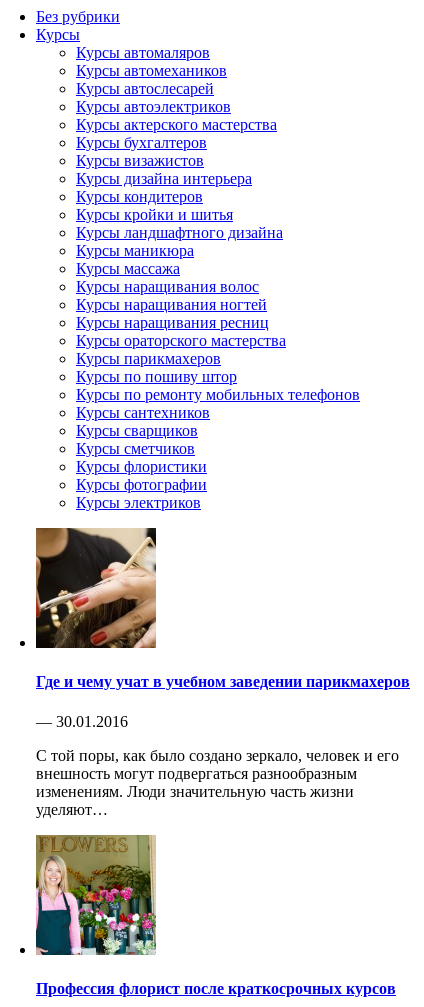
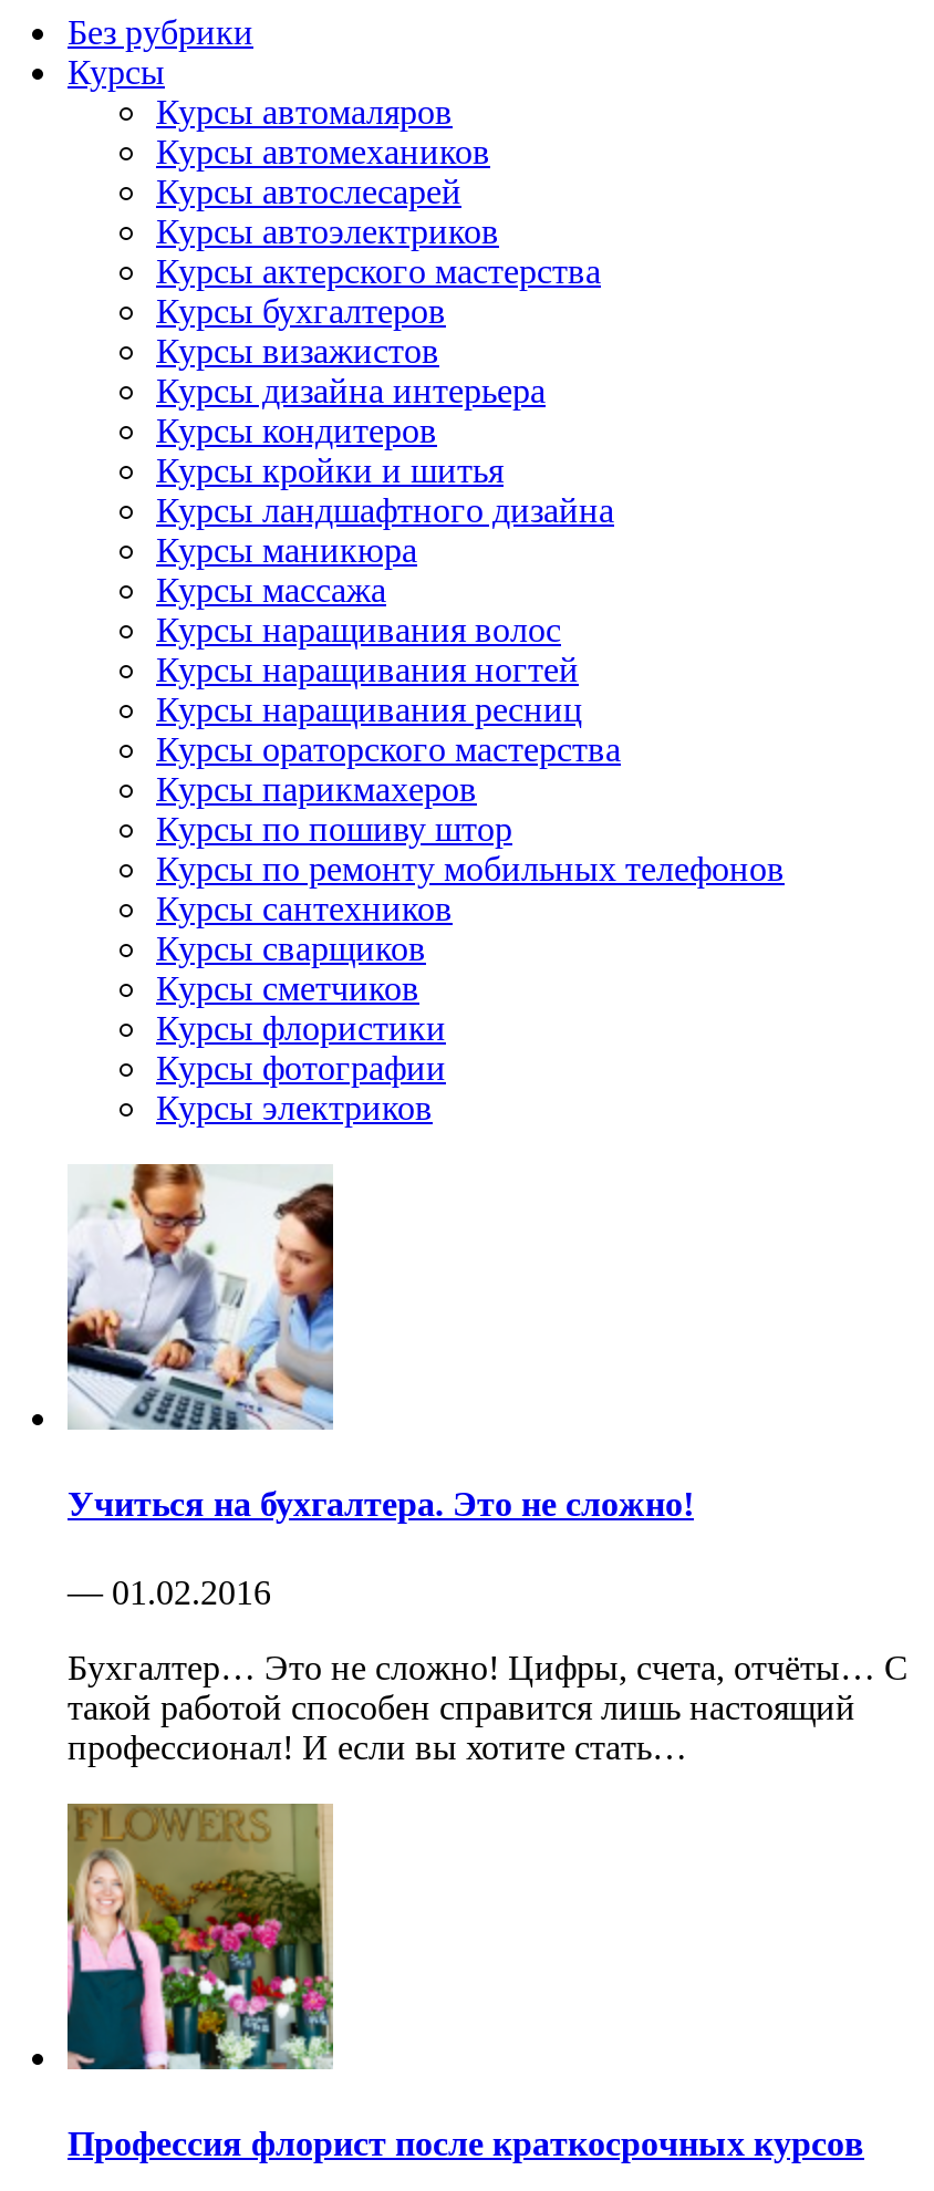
[35,527,410,690] [image] | Где и чему учат в учебном заведении парикмахеров -> [65,1164,694,1524] [image] | Учиться на бухгалтера. Это не сложно!
[36,713,128,730] — 30.01.2016 -> [68,1573,271,1611] — 01.02.2016
[36,747,399,818] С той поры, как было создано зеркало, человек и его | внешность могут подвергаться разнообразным | изменениям. Люди значительную часть жизни | уделяют… -> [68,1648,909,1766] Бухгалтер… Это не сложно! Цифры, счета, отчёты… С | такой работой способен справится лишь настоящий | профессионал! И если вы хотите стать…

